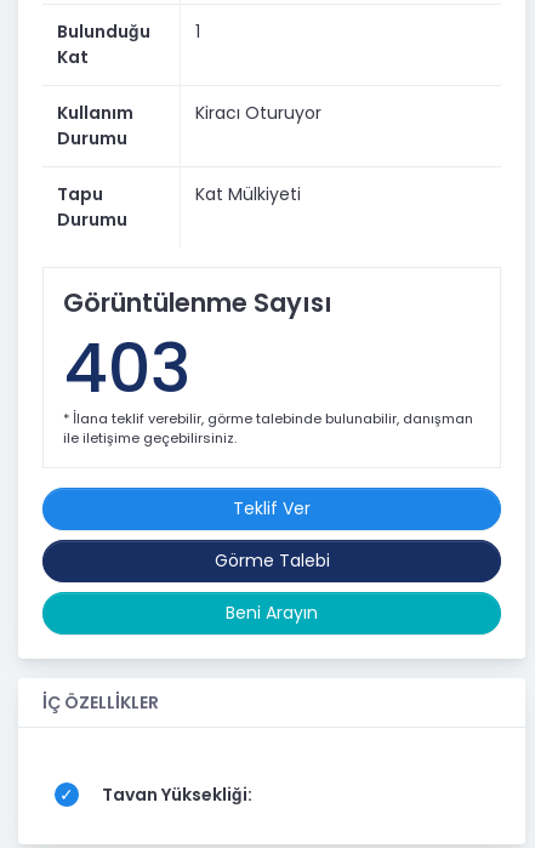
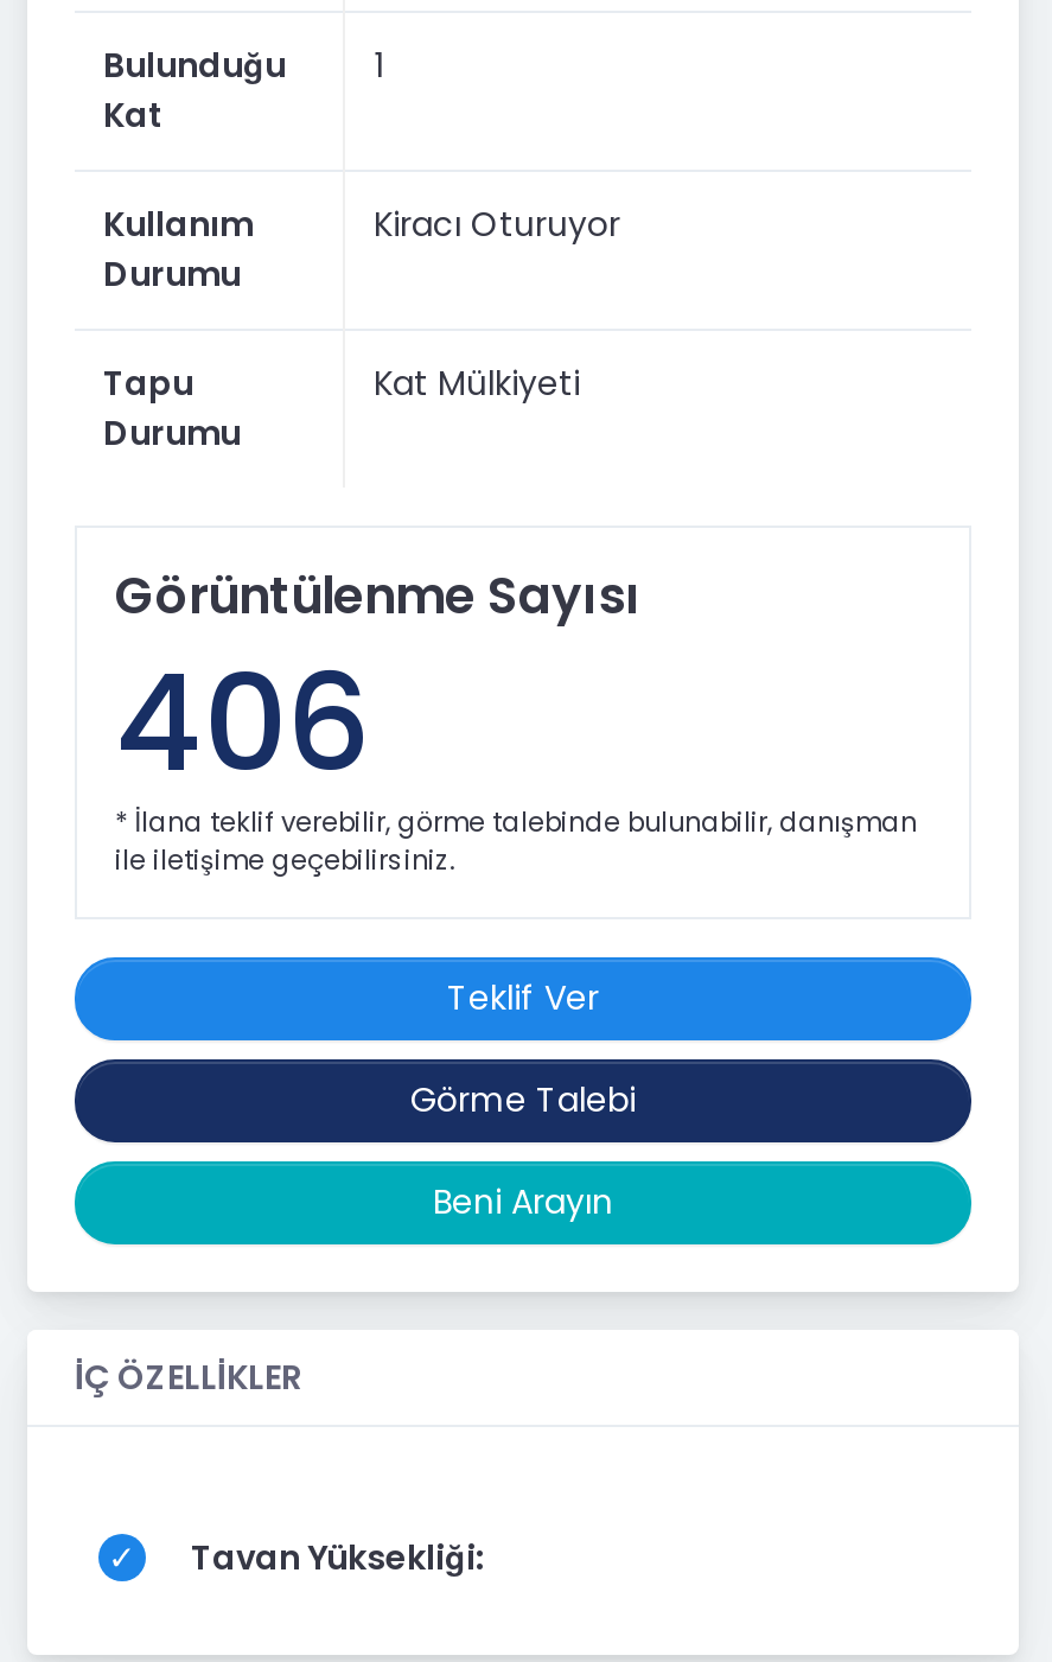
[63,321,190,417] 403 -> [115,631,371,818] 406

